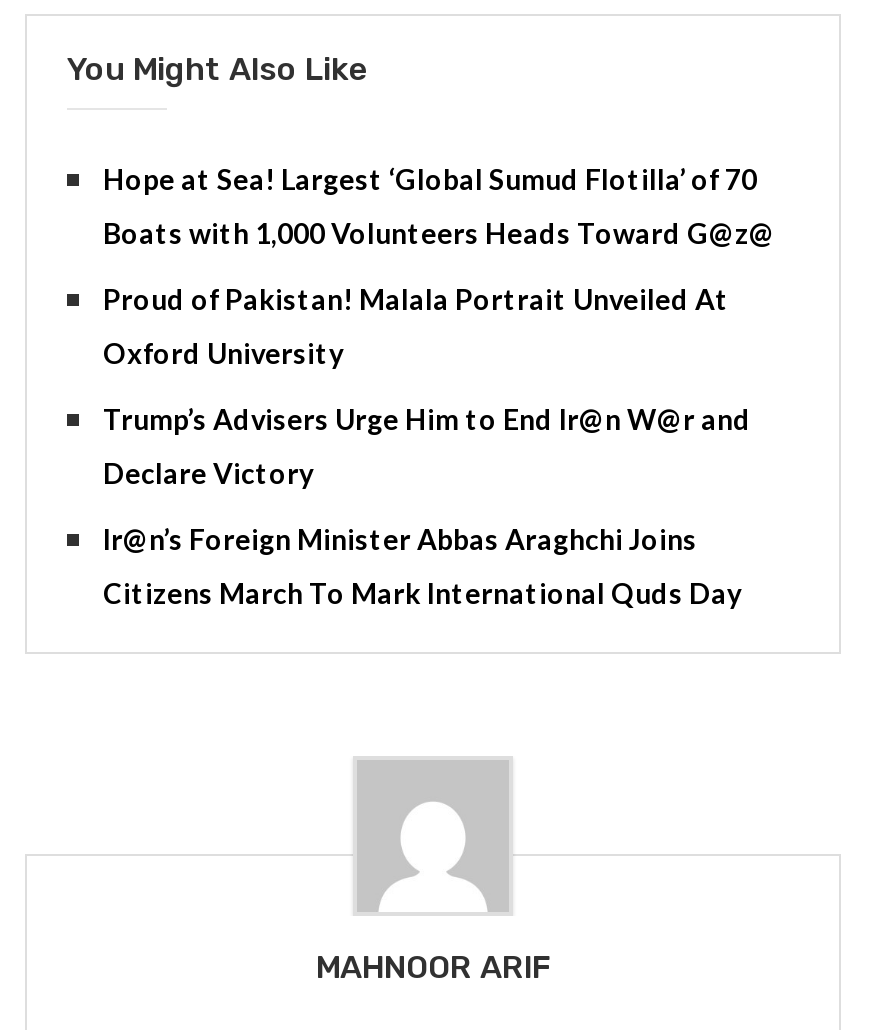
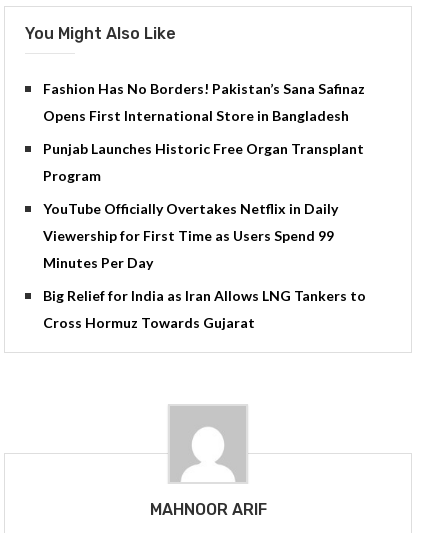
[103,162,775,610] Hope at Sea! Largest ‘Global Sumud Flotilla’ of 70 | Boats with 1,000 Volunteers Heads Toward G@z@ | Proud of Pakistan! Malala Portrait Unveiled At | Oxford University | Trump’s Advisers Urge Him to End Ir@n W@r and | Declare Victory | Ir@n’s Foreign Minister Abbas Araghchi Joins | Citizens March To Mark International Quds Day -> [43,80,366,331] Fashion Has No Borders! Pakistan’s Sana Safinaz | Opens First International Store in Bangladesh | Punjab Launches Historic Free Organ Transplant | Program | YouTube Officially Overtakes Netflix in Daily | Viewership for First Time as Users Spend 99 | Minutes Per Day | Big Relief for India as Iran Allows LNG Tankers to | Cross Hormuz Towards Gujarat

